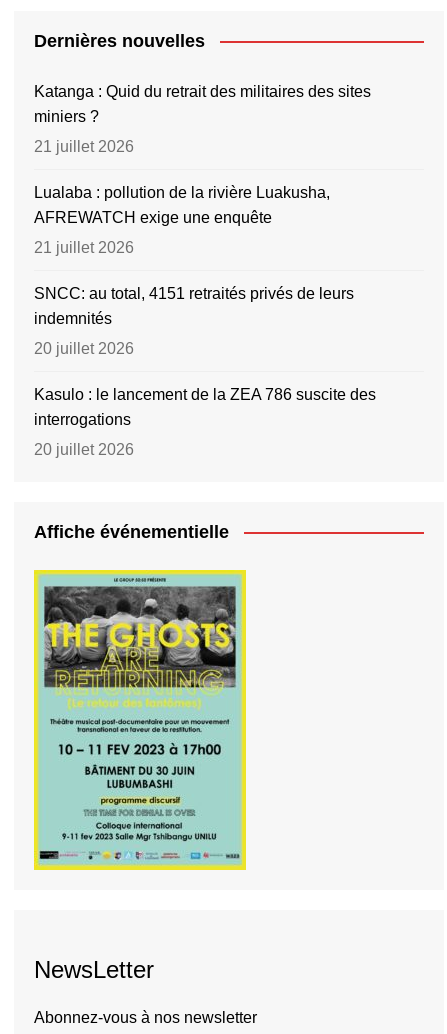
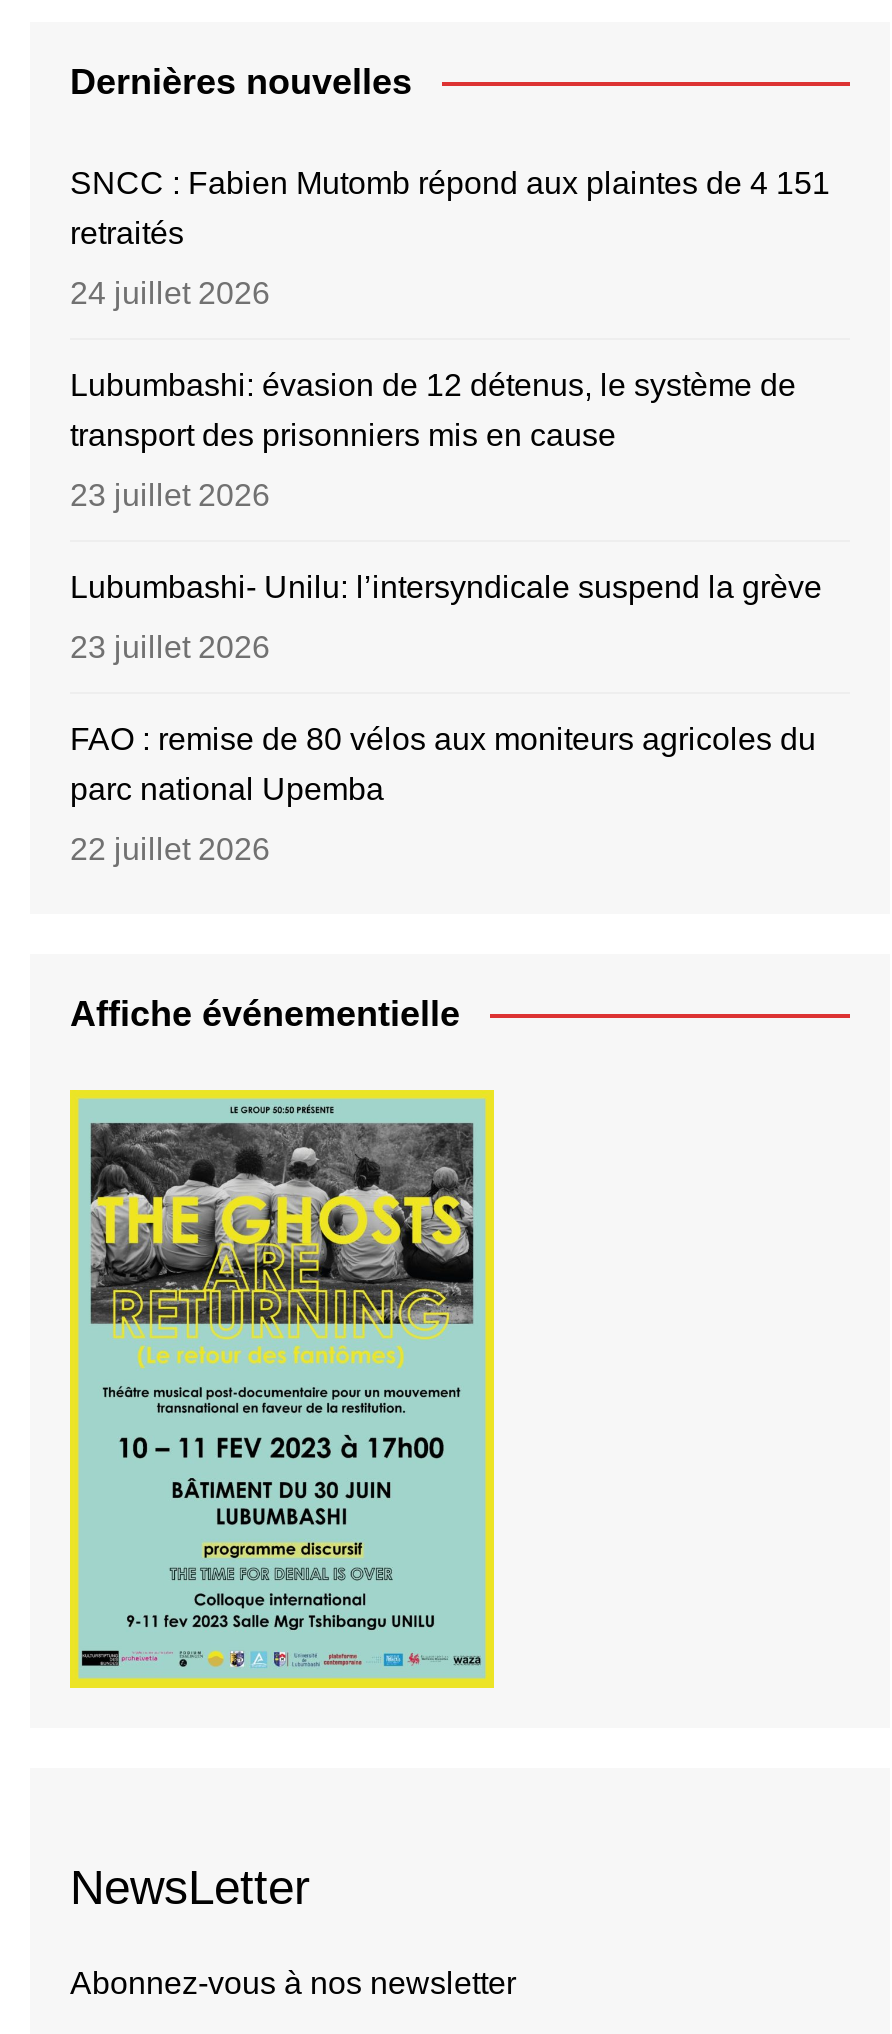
[34,83,376,458] Katanga : Quid du retrait des militaires des sites | miniers ? | 21 juillet 2026 | Lualaba : pollution de la rivière Luakusha, | AFREWATCH exige une enquête | 21 juillet 2026 | SNCC: au total, 4151 retraités privés de leurs | indemnités | 20 juillet 2026 | Kasulo : le lancement de la ZEA 786 suscite des | interrogations | 20 juillet 2026 -> [70,165,830,865] SNCC : Fabien Mutomb répond aux plaintes de 4 151 | retraités | 24 juillet 2026 | Lubumbashi: évasion de 12 détenus, le système de | transport des prisonniers mis en cause | 23 juillet 2026 | Lubumbashi- Unilu: l’intersyndicale suspend la grève | 23 juillet 2026 | FAO : remise de 80 vélos aux moniteurs agricoles du | parc national Upemba | 22 juillet 2026

